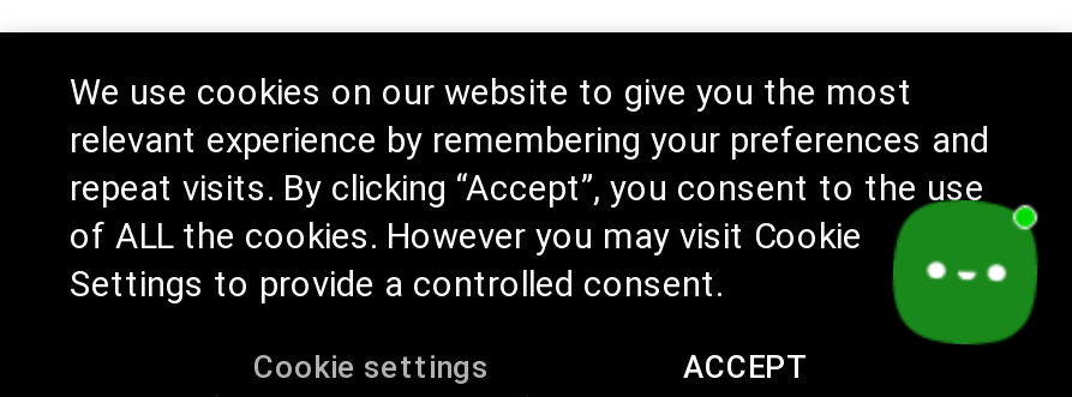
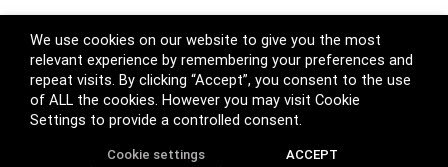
[891,203,1040,347] [image] -> none

